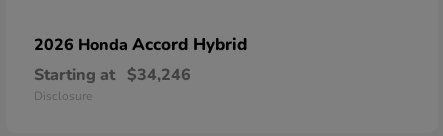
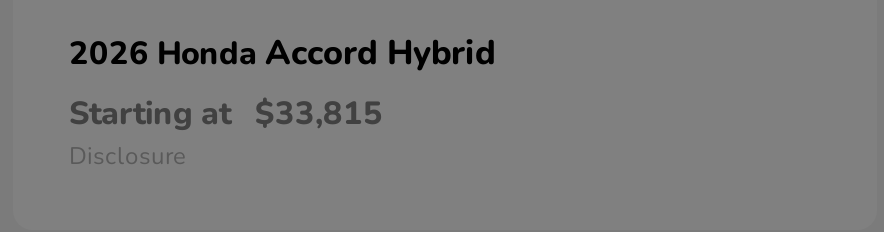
[34,64,191,86] Starting at $34,246 -> [69,92,383,136] Starting at $33,815

